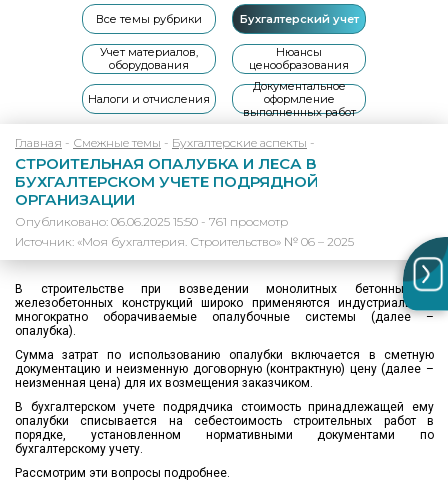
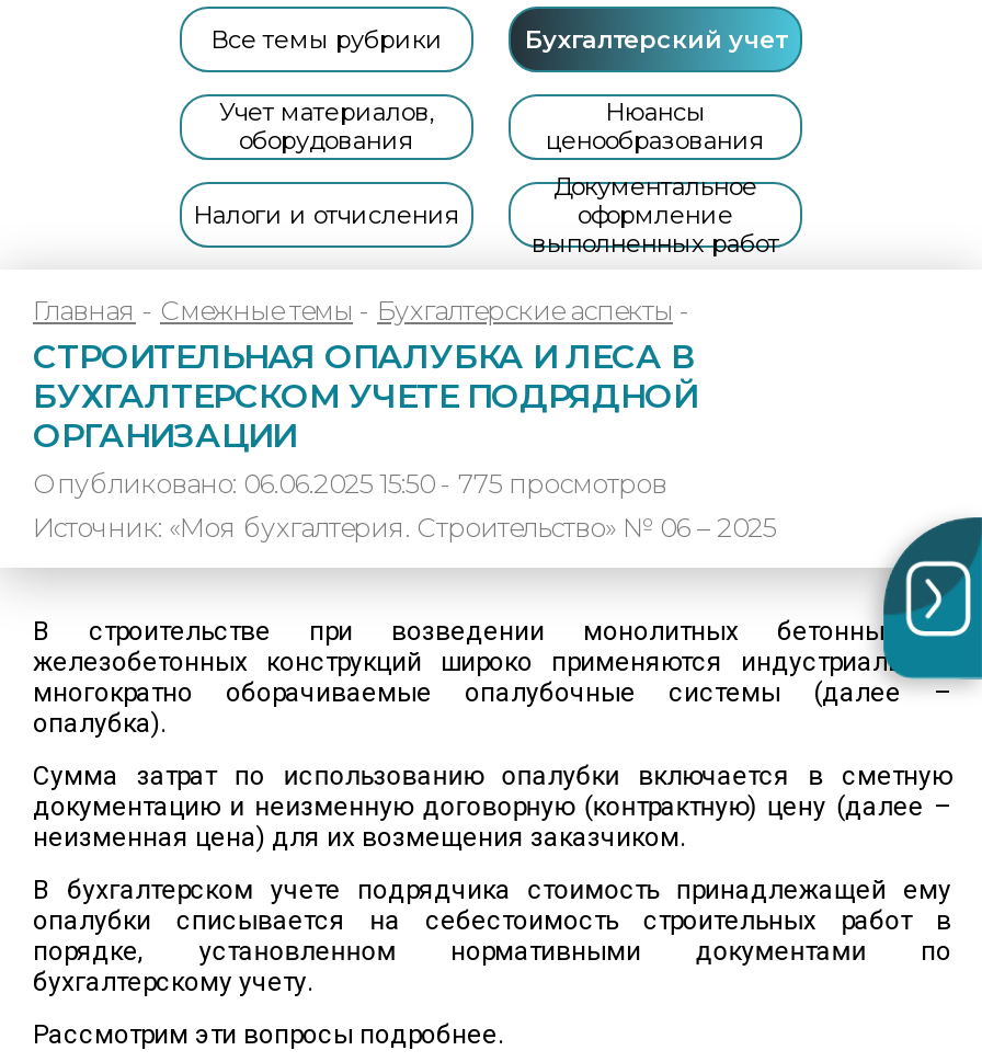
[15,214,288,229] Опубликовано: 06.06.2025 15:50 - 761 просмотр -> [33,467,666,500] Опубликовано: 06.06.2025 15:50 - 775 просмотров

